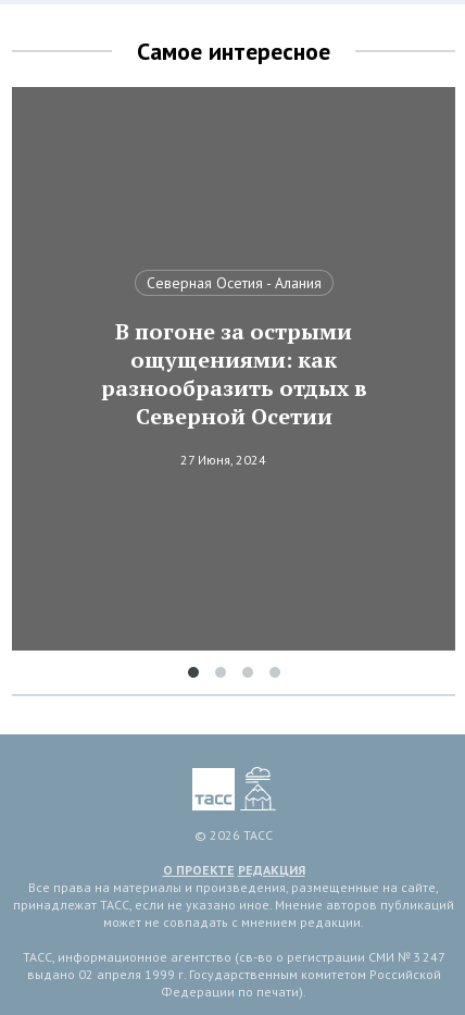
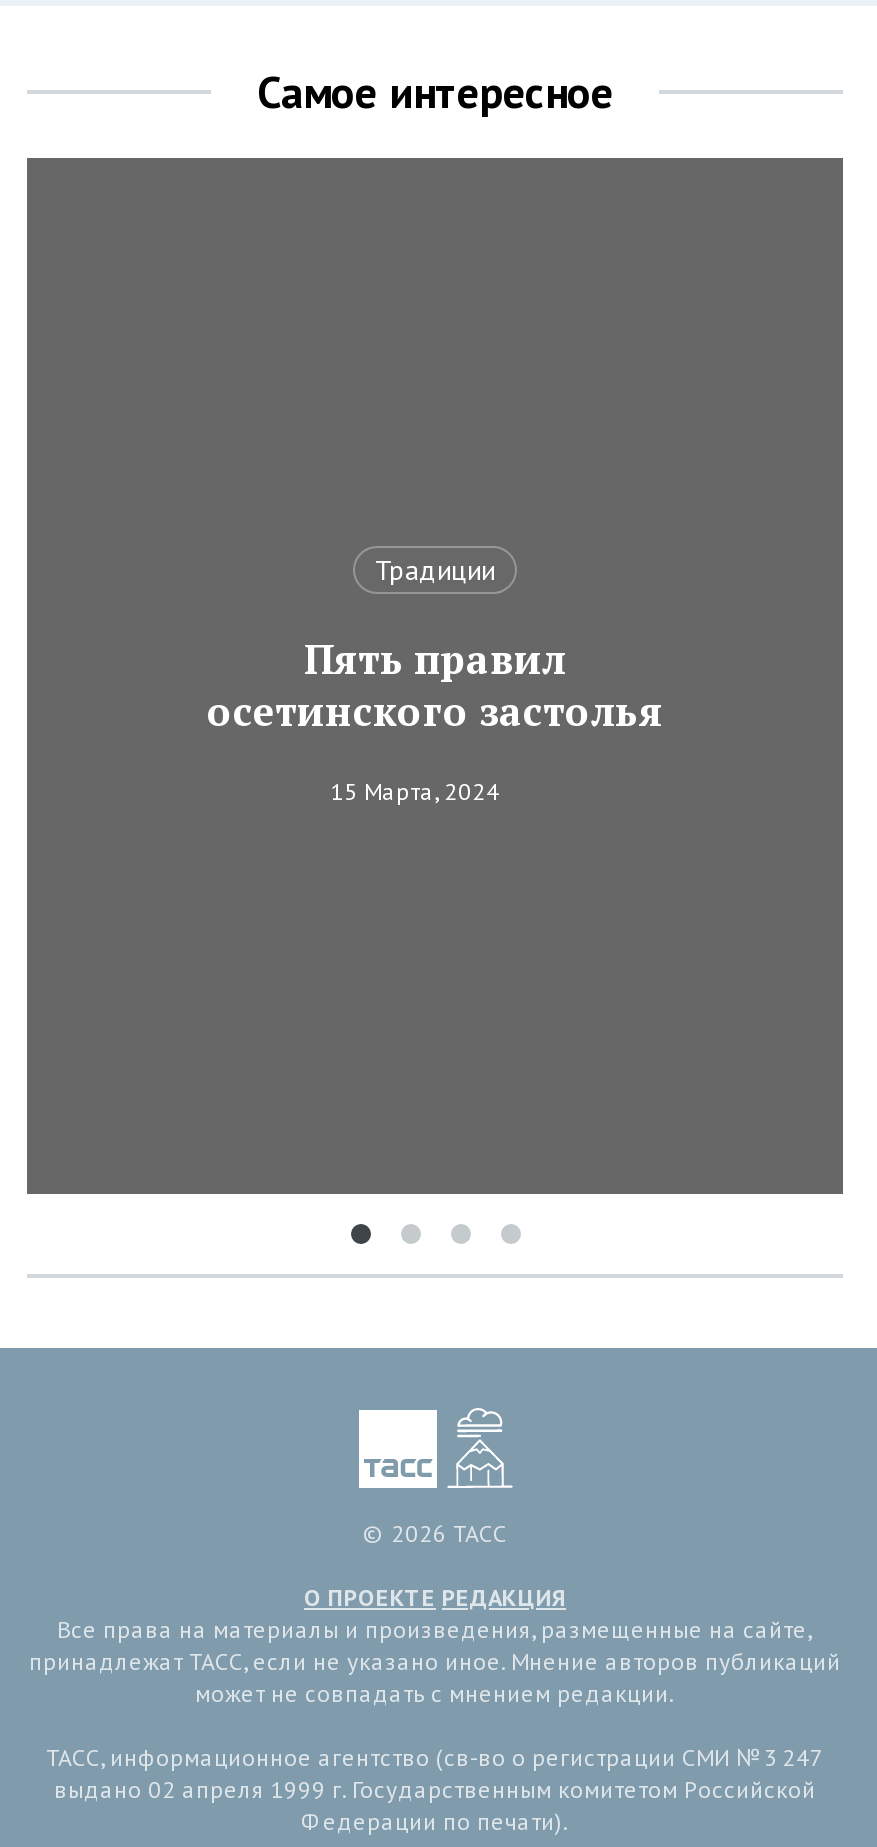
[146,273,321,293] Северная Осетия - Алания -> [375,552,495,588] Традиции
[100,317,367,431] В погоне за острыми | ощущениями: как | разнообразить отдых в | Северной Осетии -> [207,632,663,738] Пять правил | осетинского застолья
[180,452,266,468] 27 Июня, 2024 -> [330,776,500,806] 15 Марта, 2024

